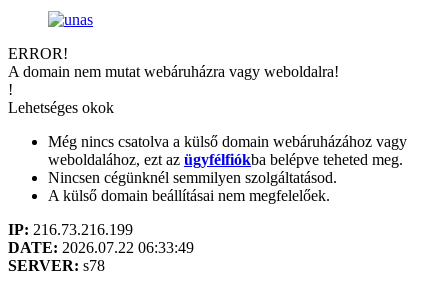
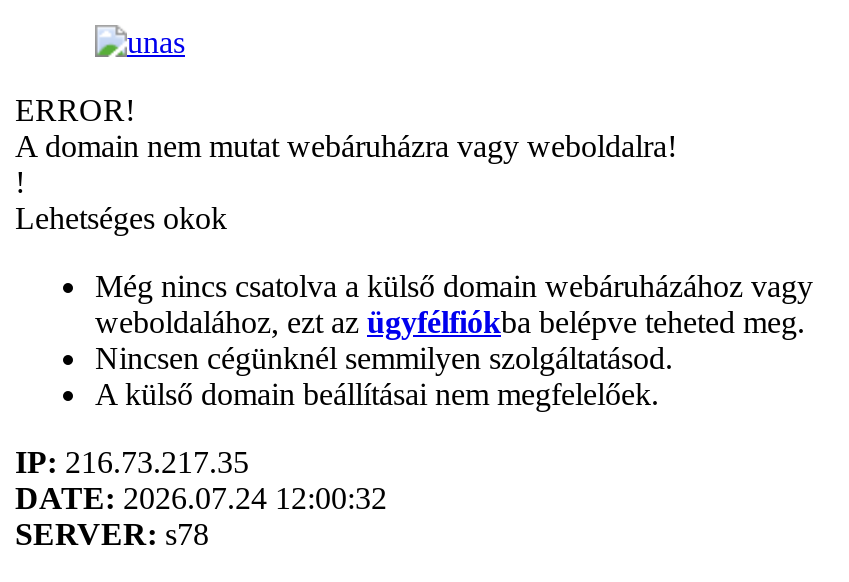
[8,221,133,238] IP: 216.73.216.199 -> [15,445,249,479] IP: 216.73.217.35
[8,239,194,256] DATE: 2026.07.22 06:33:49 -> [15,481,387,515] DATE: 2026.07.24 12:00:32

